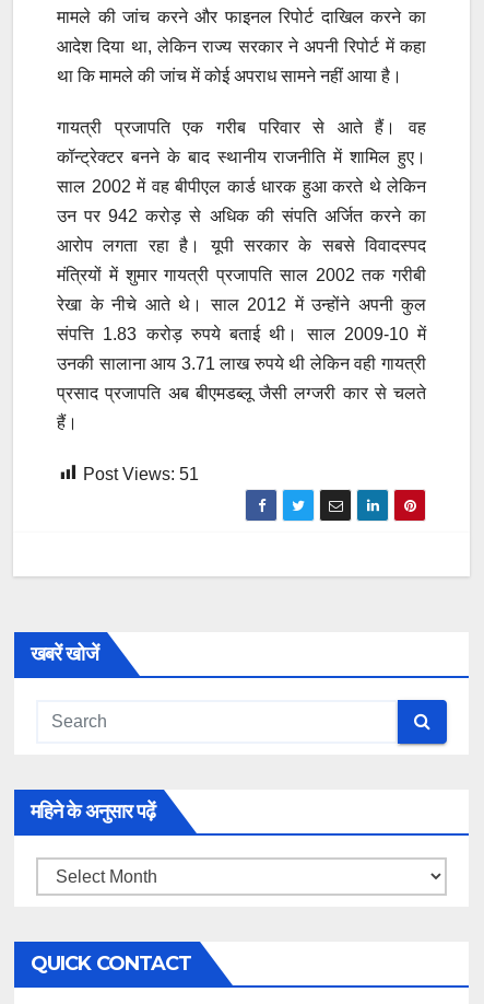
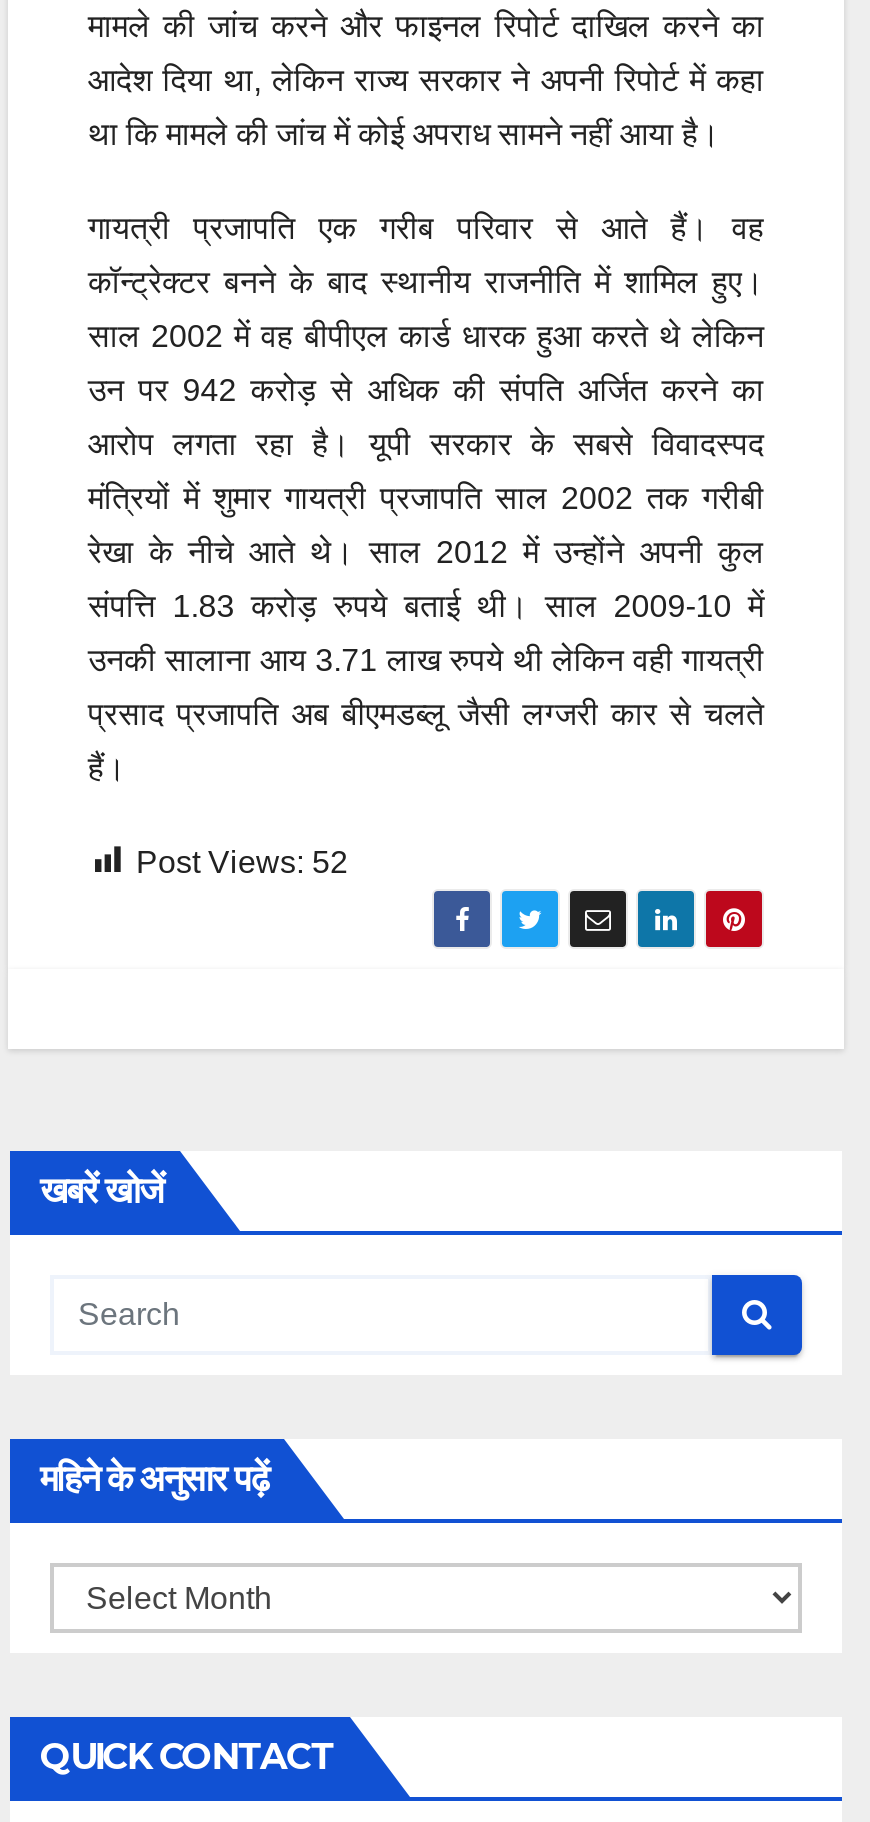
[83,464,199,483] Post Views: 51 -> [136,844,348,878] Post Views: 52

